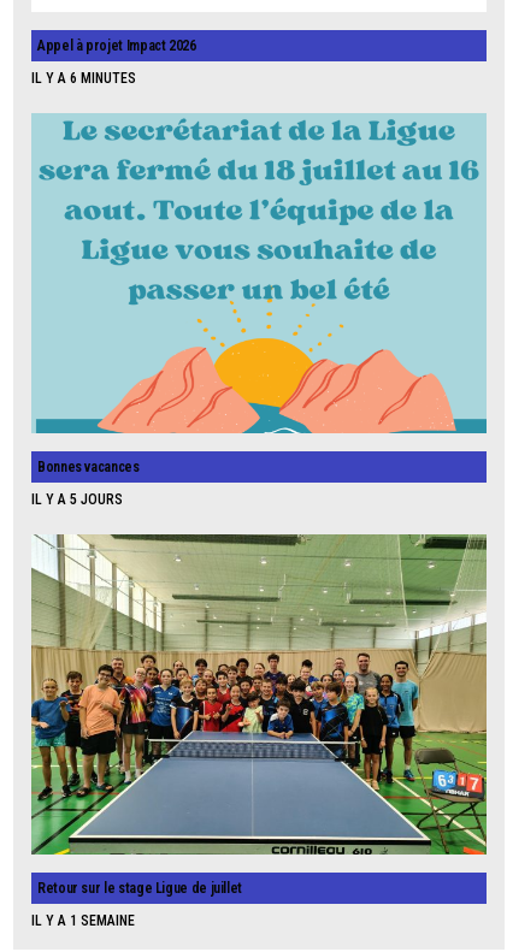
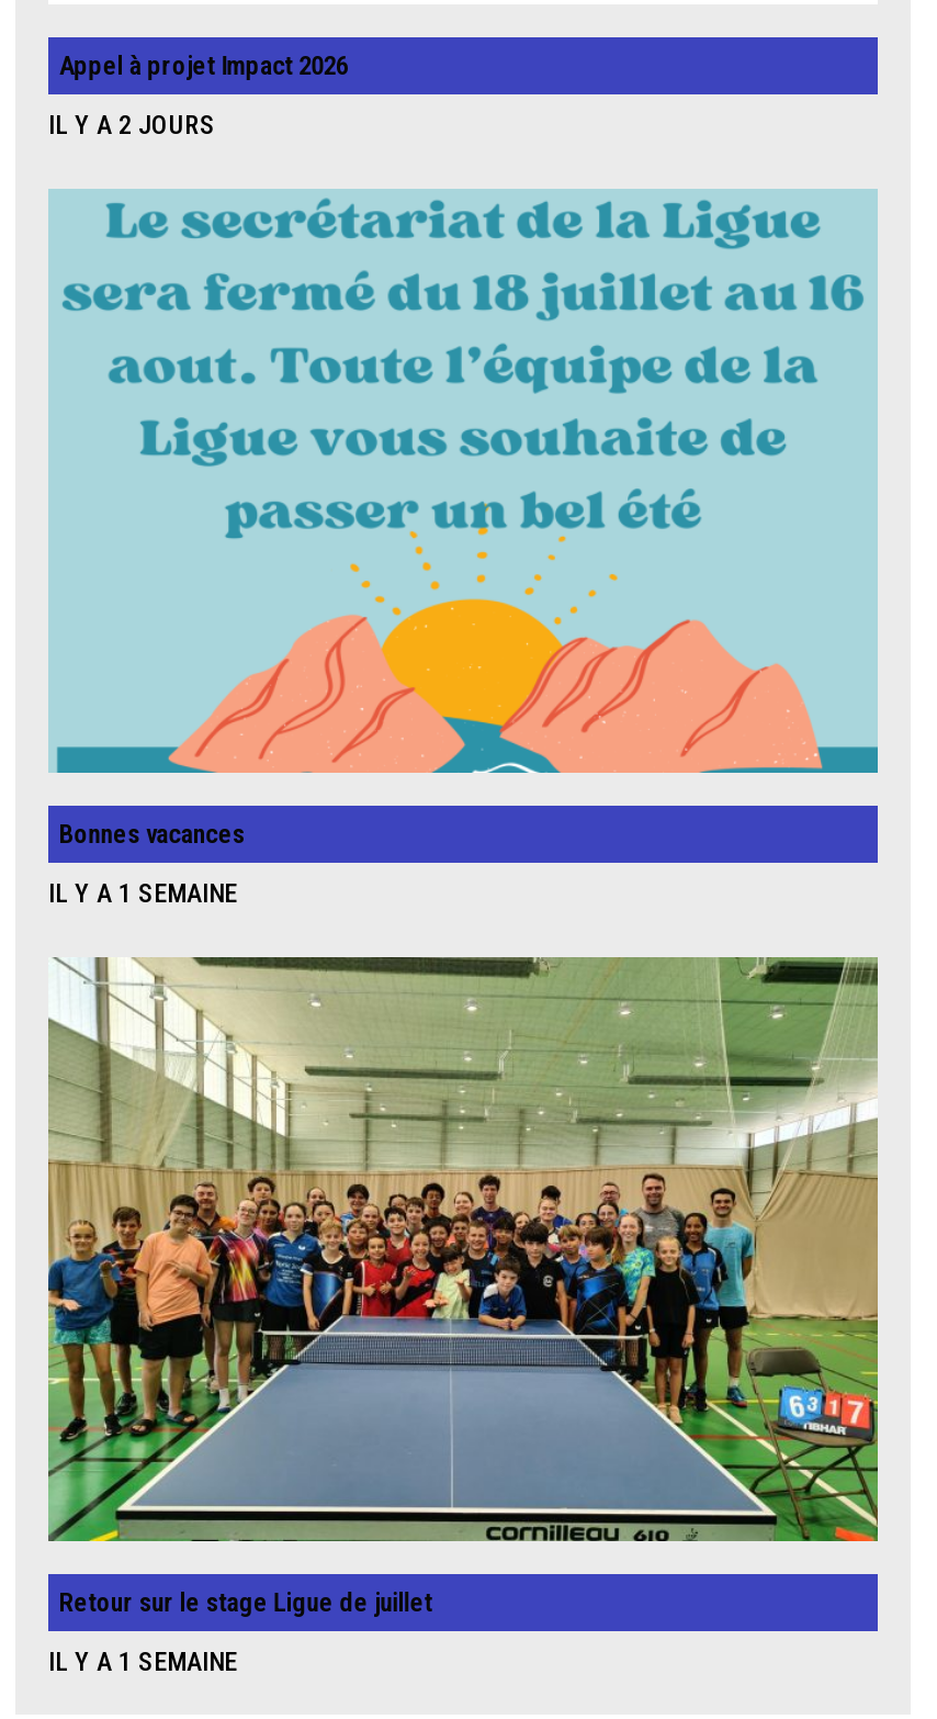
[31,70,136,87] IL Y A 6 MINUTES -> [48,111,215,142] IL Y A 2 JOURS
[31,491,123,508] IL Y A 5 JOURS -> [48,879,237,909] IL Y A 1 SEMAINE

